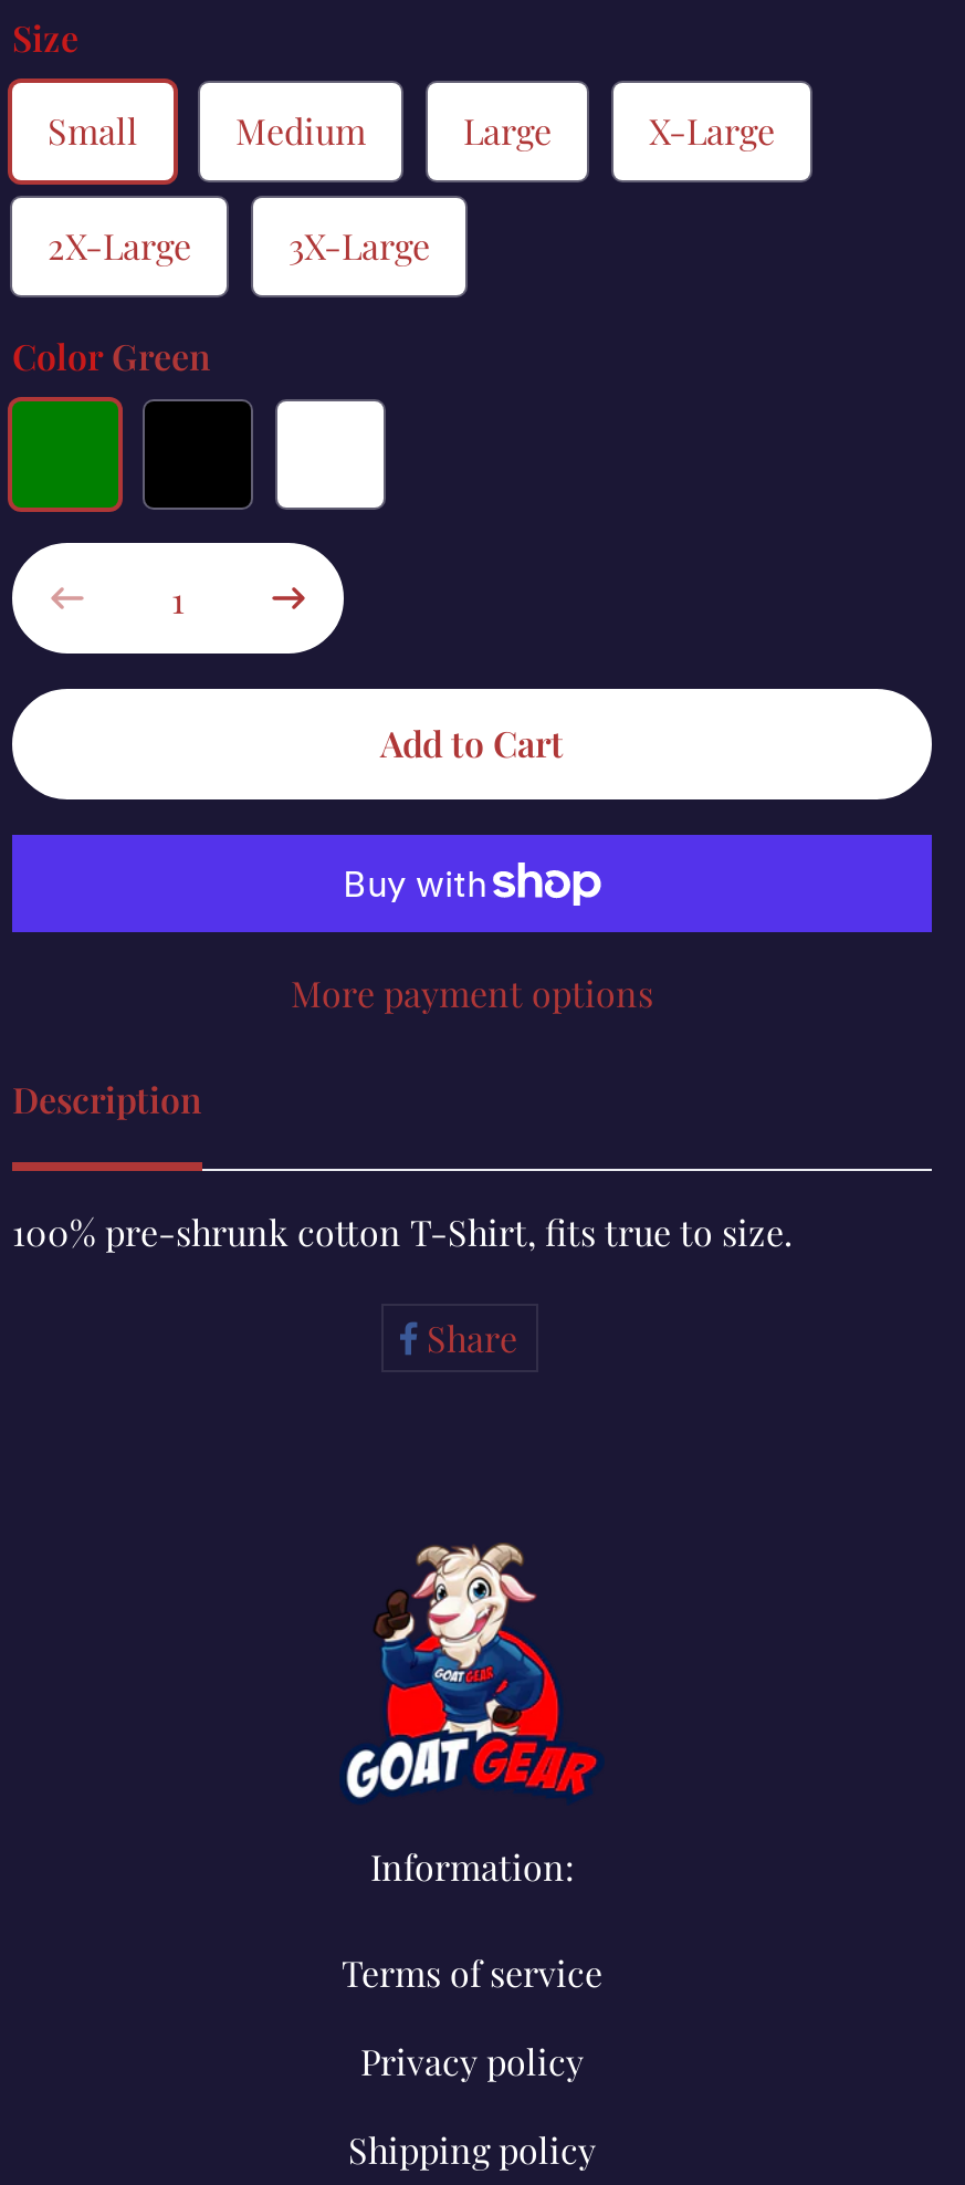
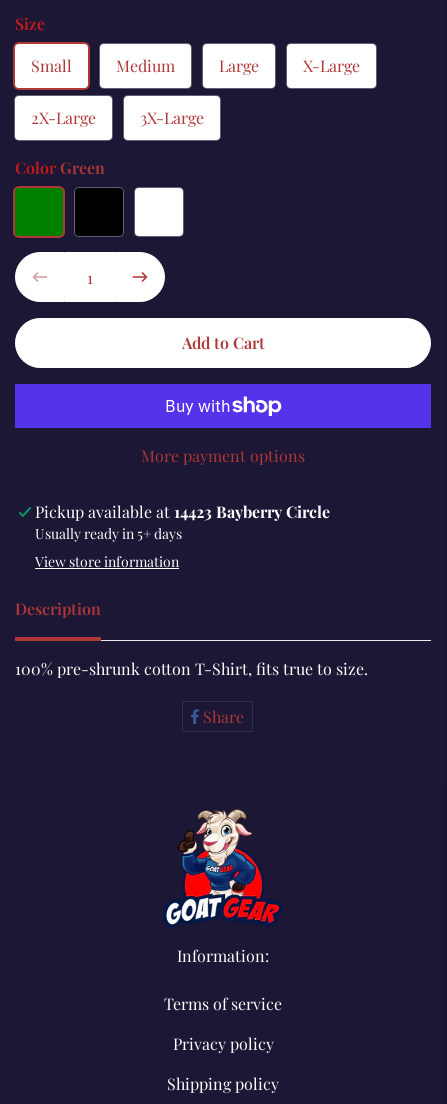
none -> [35,501,330,571] Pickup available at 14423 Bayberry Circle | Usually ready in 5+ days | View store information

